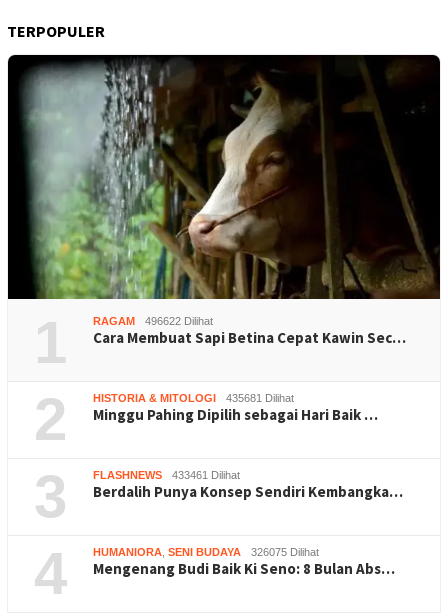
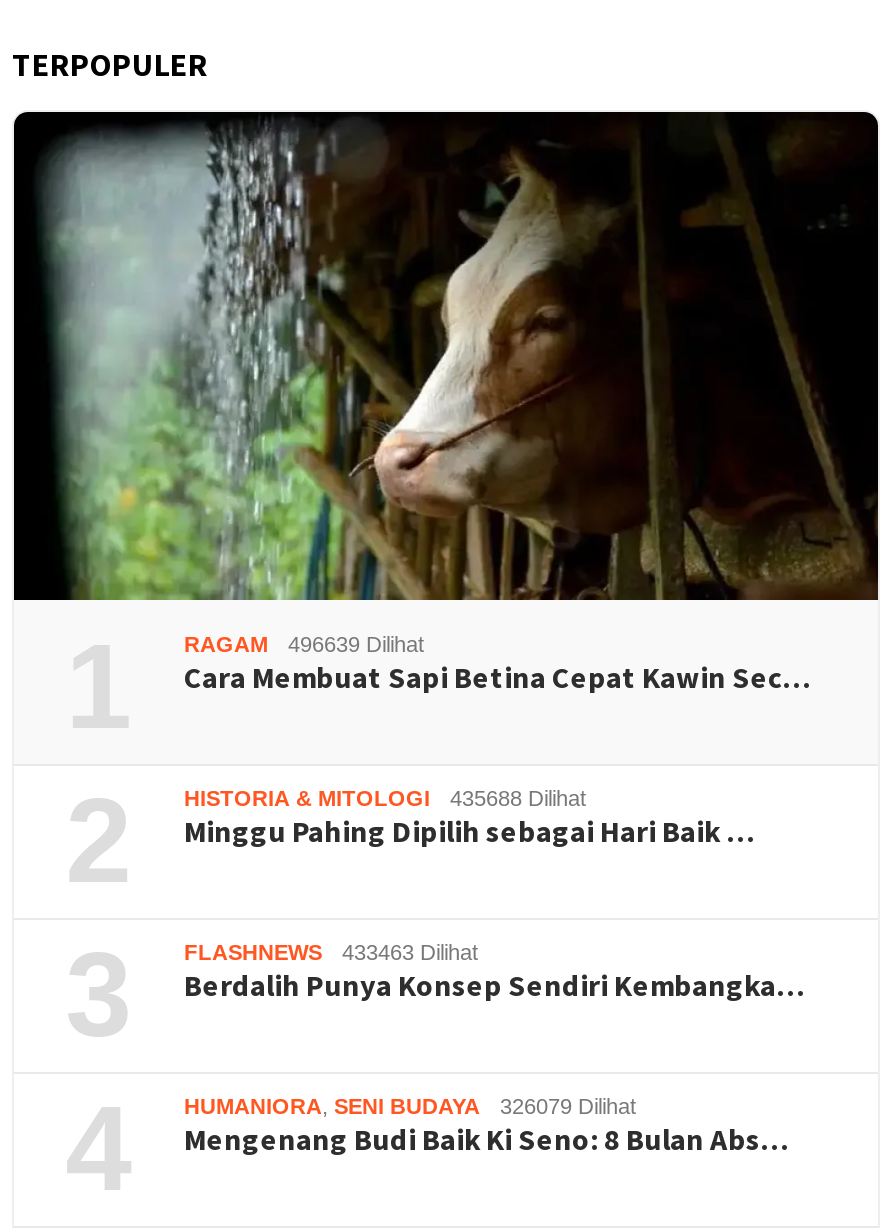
[93,315,213,327] RAGAM 496622 Dilihat -> [184,632,424,656] RAGAM 496639 Dilihat
[93,392,294,404] HISTORIA & MITOLOGI 435681 Dilihat -> [184,786,586,810] HISTORIA & MITOLOGI 435688 Dilihat
[93,469,240,481] FLASHNEWS 433461 Dilihat -> [184,940,478,964] FLASHNEWS 433463 Dilihat
[93,546,319,558] HUMANIORA, SENI BUDAYA 326075 Dilihat -> [184,1094,636,1118] HUMANIORA, SENI BUDAYA 326079 Dilihat

